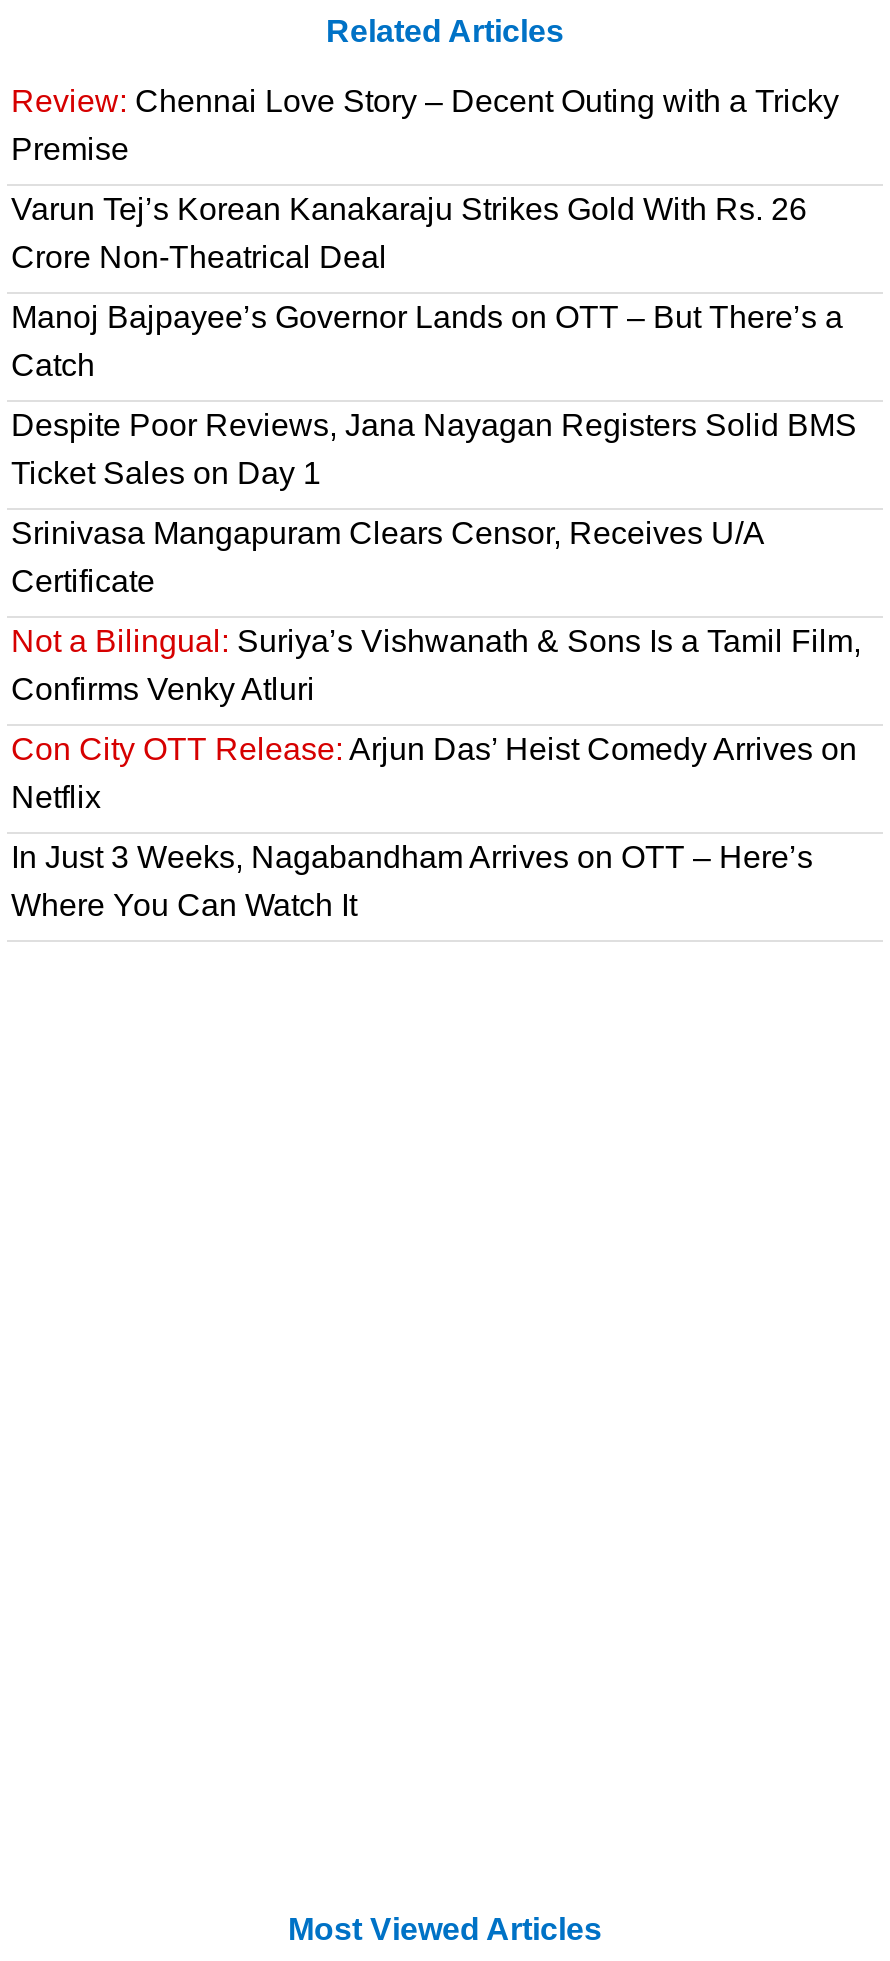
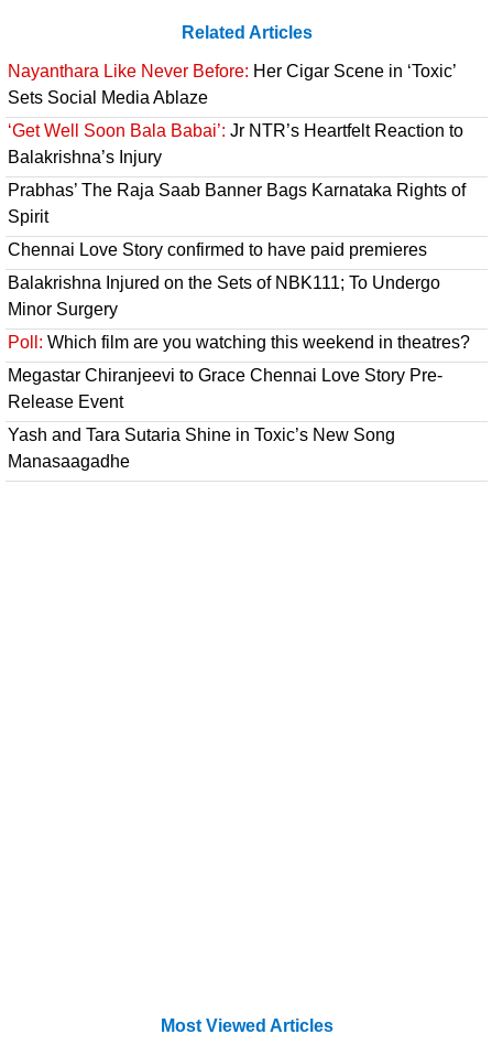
[11,84,839,166] Review: Chennai Love Story – Decent Outing with a Tricky | Premise -> [8,62,456,107] Nayanthara Like Never Before: Her Cigar Scene in ‘Toxic’ | Sets Social Media Ablaze
[11,192,807,274] Varun Tej’s Korean Kanakaraju Strikes Gold With Rs. 26 | Crore Non-Theatrical Deal -> [8,121,463,166] ‘Get Well Soon Bala Babai’: Jr NTR’s Heartfelt Reaction to | Balakrishna’s Injury
[11,300,843,382] Manoj Bajpayee’s Governor Lands on OTT – But There’s a | Catch -> [8,181,466,226] Prabhas’ The Raja Saab Banner Bags Karnataka Rights of | Spirit
[11,408,857,490] Despite Poor Reviews, Jana Nayagan Registers Solid BMS | Ticket Sales on Day 1 -> [8,240,427,259] Chennai Love Story confirmed to have paid premieres
[11,516,763,598] Srinivasa Mangapuram Clears Censor, Receives U/A | Certificate -> [8,273,440,319] Balakrishna Injured on the Sets of NBK111; To Undergo | Minor Surgery
[11,624,861,706] Not a Bilingual: Suriya’s Vishwanath & Sons Is a Tamil Film, | Confirms Venky Atluri -> [8,333,470,352] Poll: Which film are you watching this weekend in theatres?
[11,732,857,814] Con City OTT Release: Arjun Das’ Heist Comedy Arrives on | Netflix -> [8,366,442,411] Megastar Chiranjeevi to Grace Chennai Love Story Pre- | Release Event
[11,840,813,922] In Just 3 Weeks, Nagabandham Arrives on OTT – Here’s | Where You Can Watch It -> [8,425,395,471] Yash and Tara Sutaria Shine in Toxic’s New Song | Manasaagadhe

